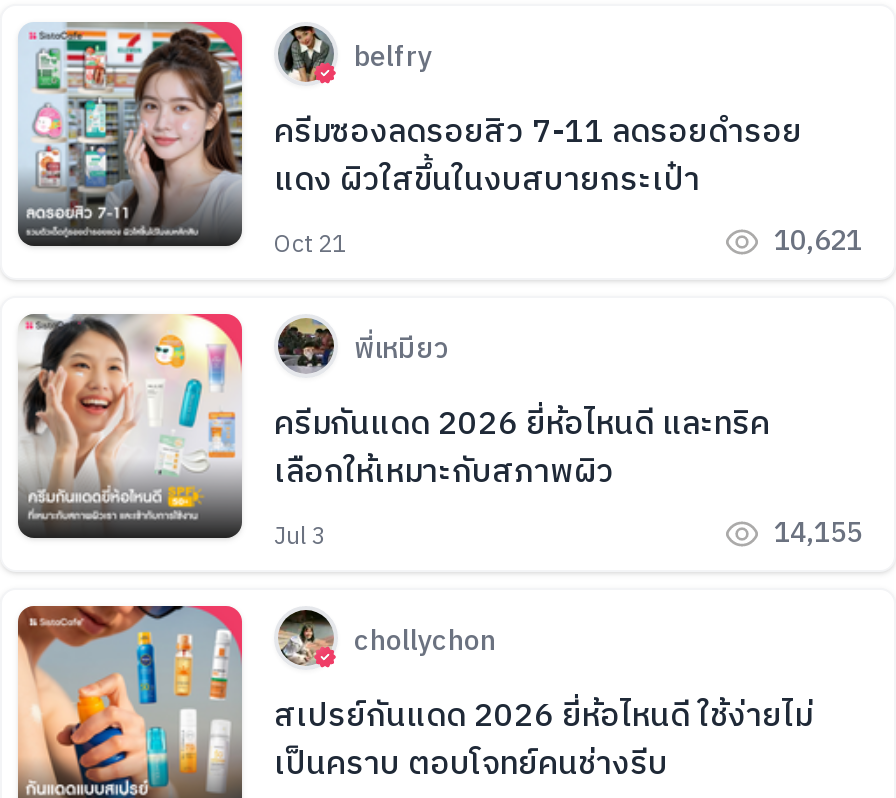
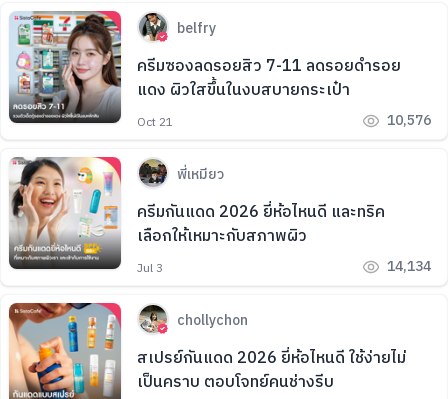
[774,218,862,264] 10,621 -> [387,109,431,132] 10,576
[774,510,862,556] 14,155 -> [387,255,431,278] 14,134

